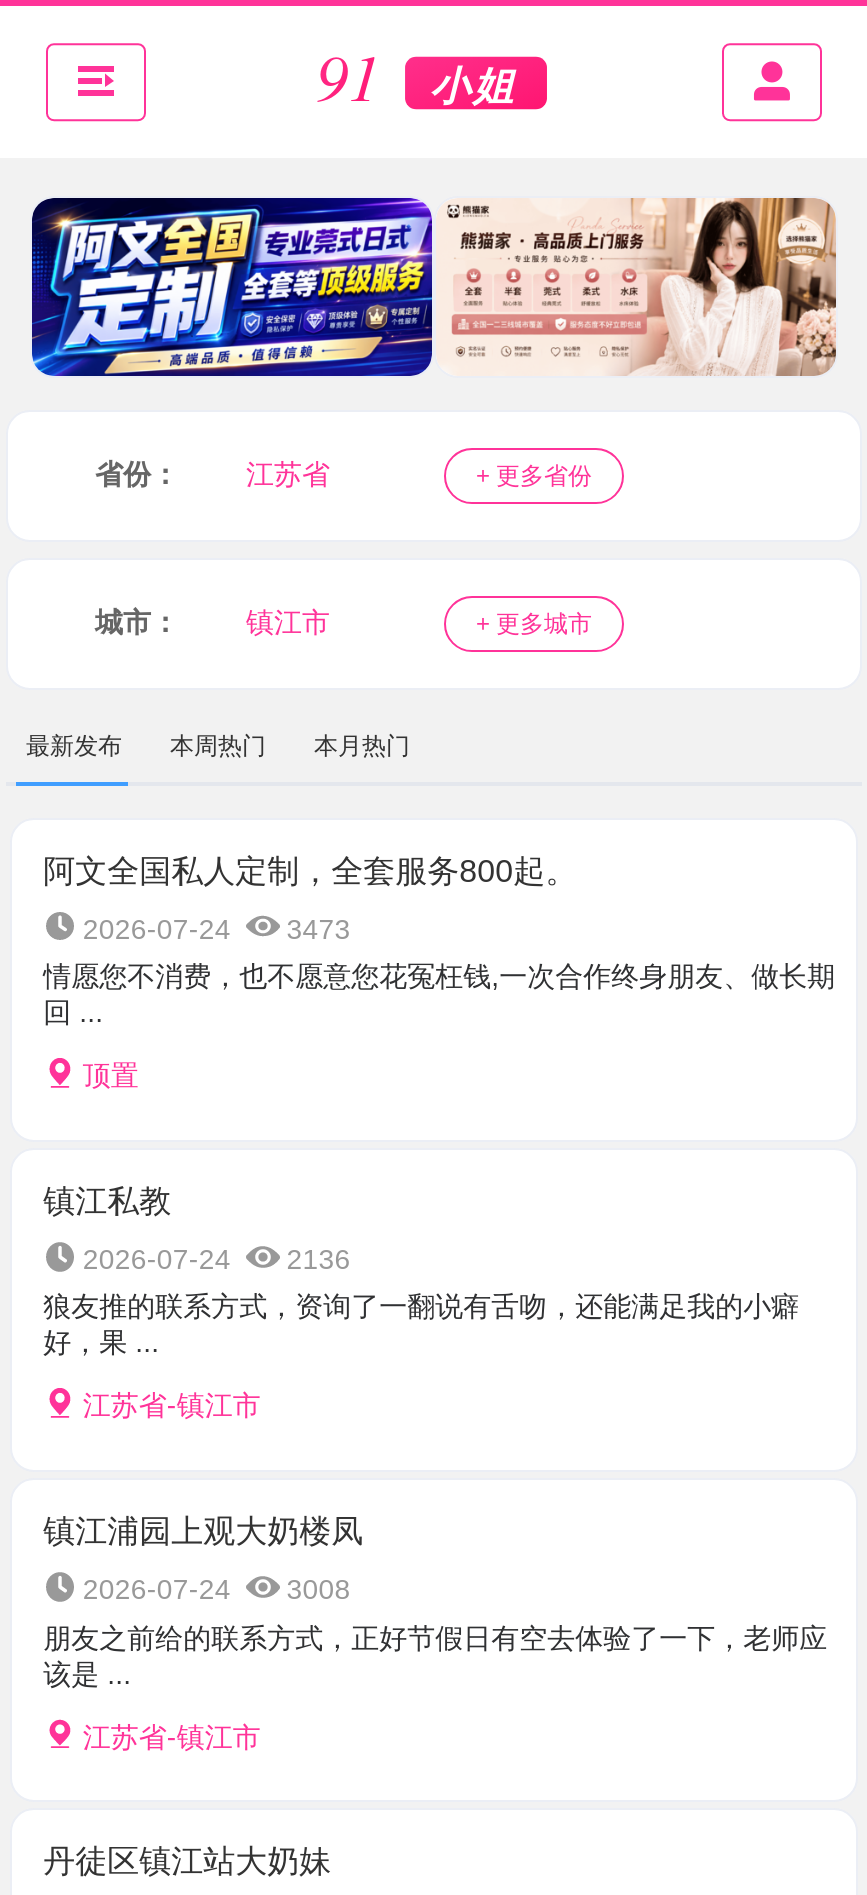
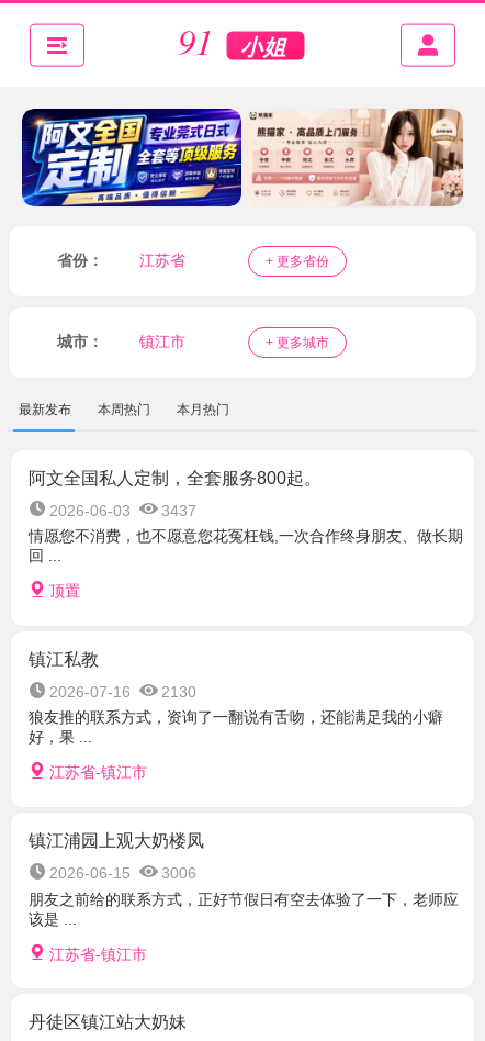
[83,912,231,944] 2026-07-24 -> [50,501,131,519] 2026-06-03
[286,912,350,944] 3473 -> [162,501,197,519] 3437
[83,1243,231,1275] 2026-07-24 -> [50,682,131,700] 2026-07-16
[286,1243,350,1275] 2136 -> [162,682,197,700] 2130
[83,1573,231,1605] 2026-07-24 -> [50,864,131,881] 2026-06-15
[286,1573,350,1605] 3008 -> [162,864,197,881] 3006

